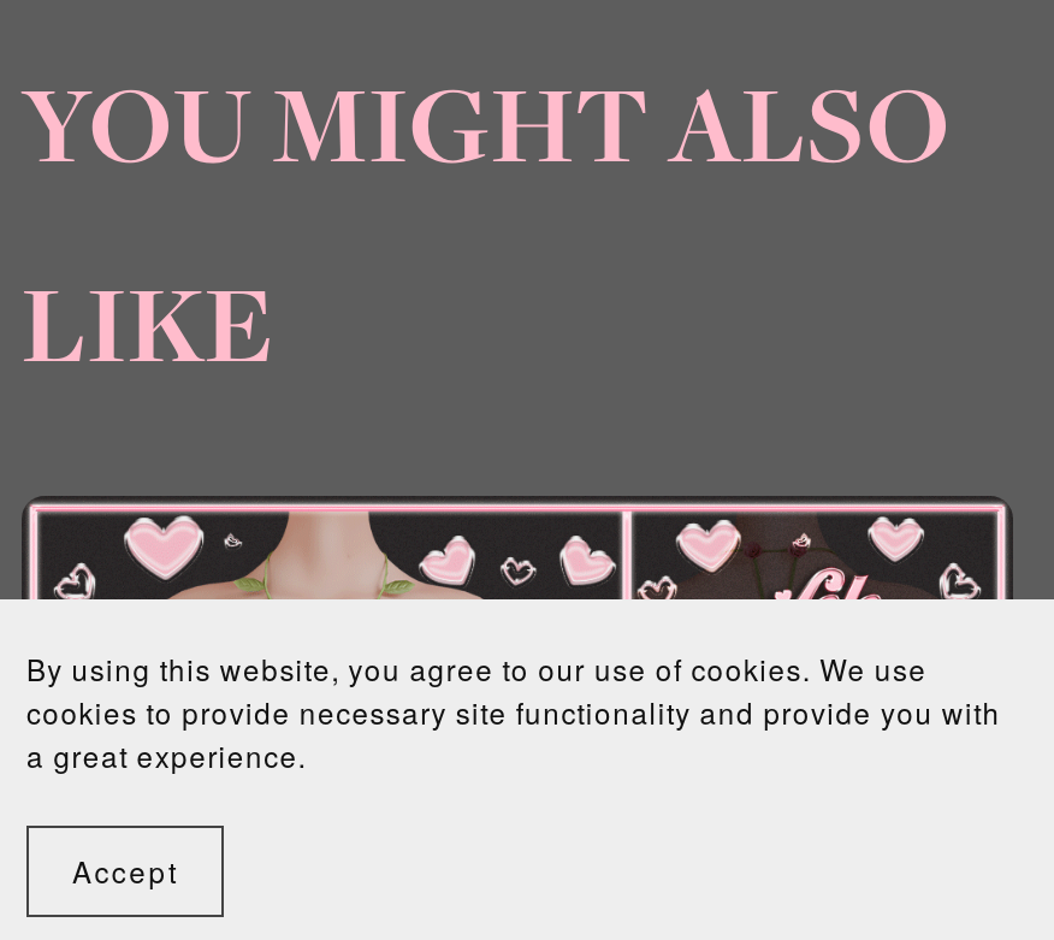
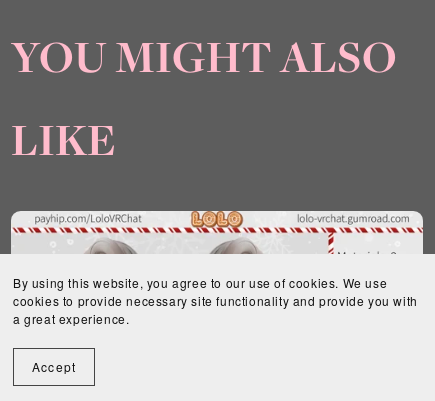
[19,493,1015,602] [image] -> [10,210,424,255] [image]

